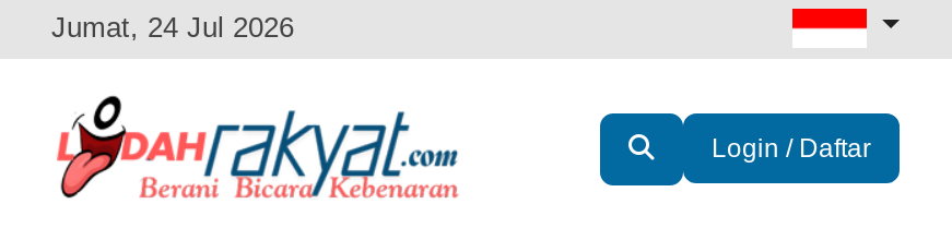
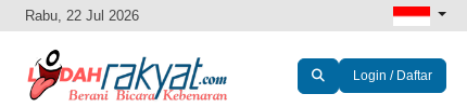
[51,10,294,43] Jumat, 24 Jul 2026 -> [25,7,139,23] Rabu, 22 Jul 2026

